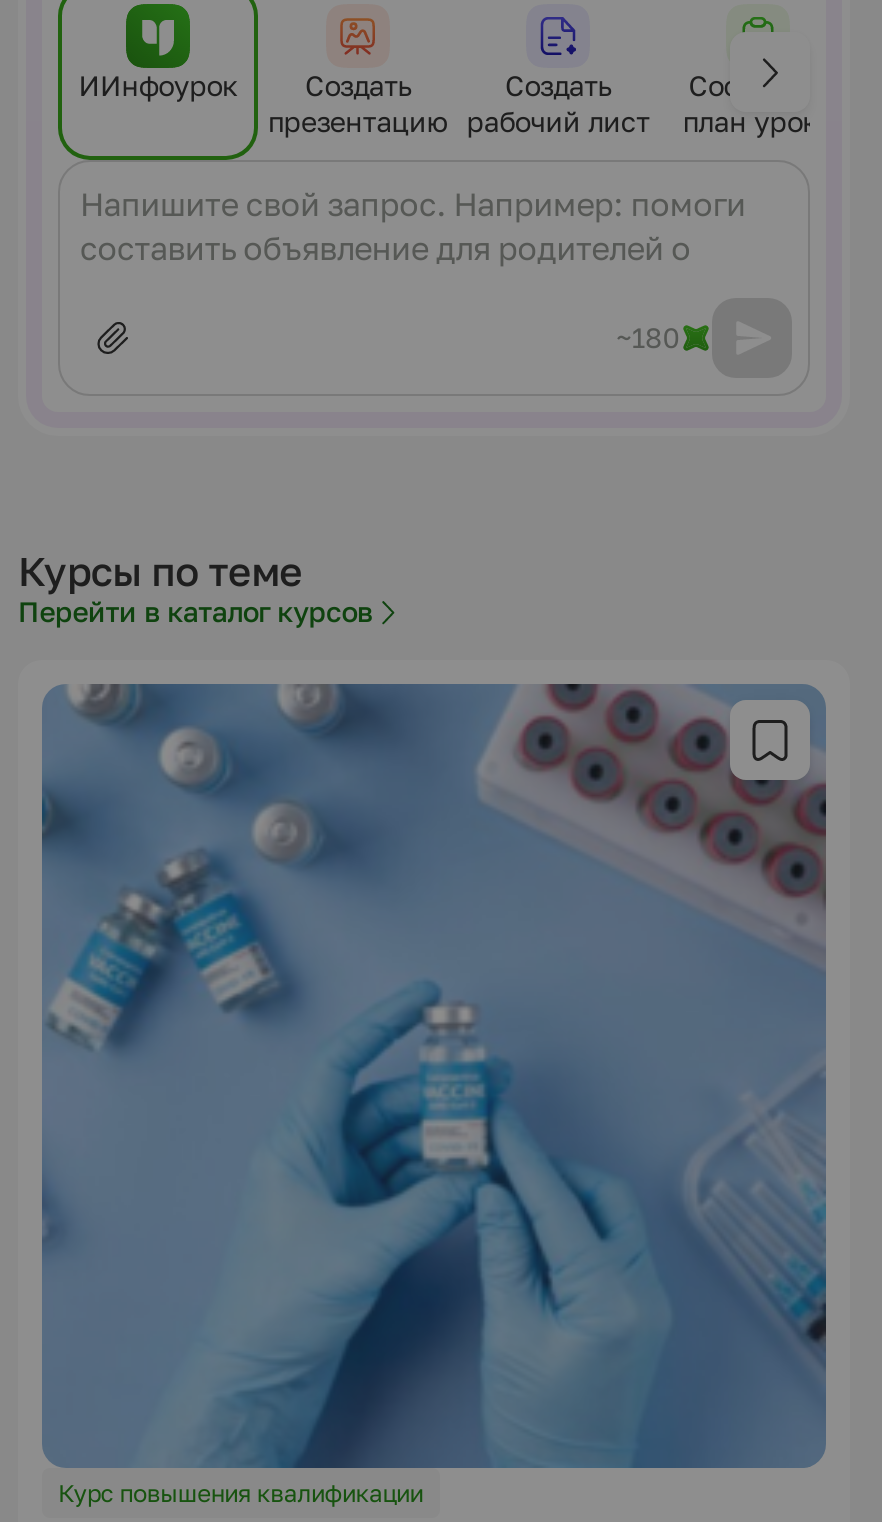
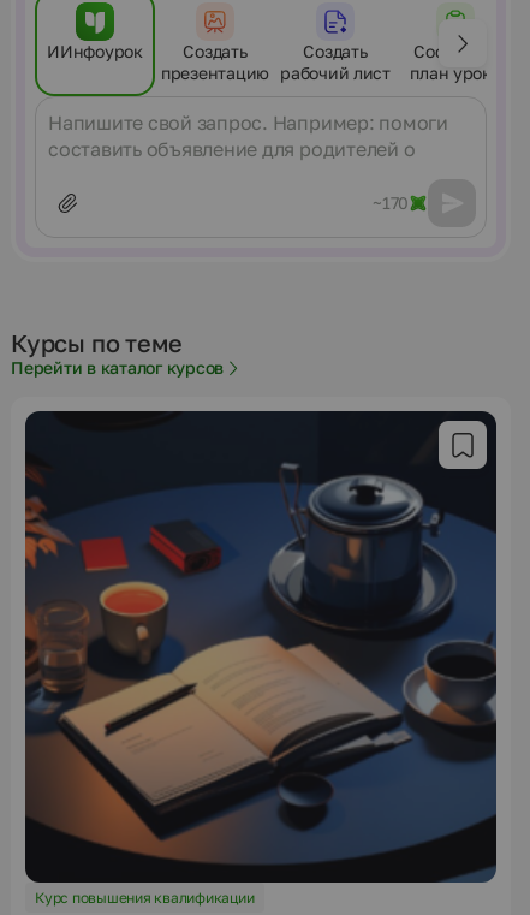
[616,320,680,354] ~180 -> [373,192,409,213] ~170
[40,682,828,1470] [image] -> [24,410,498,884] [image]

